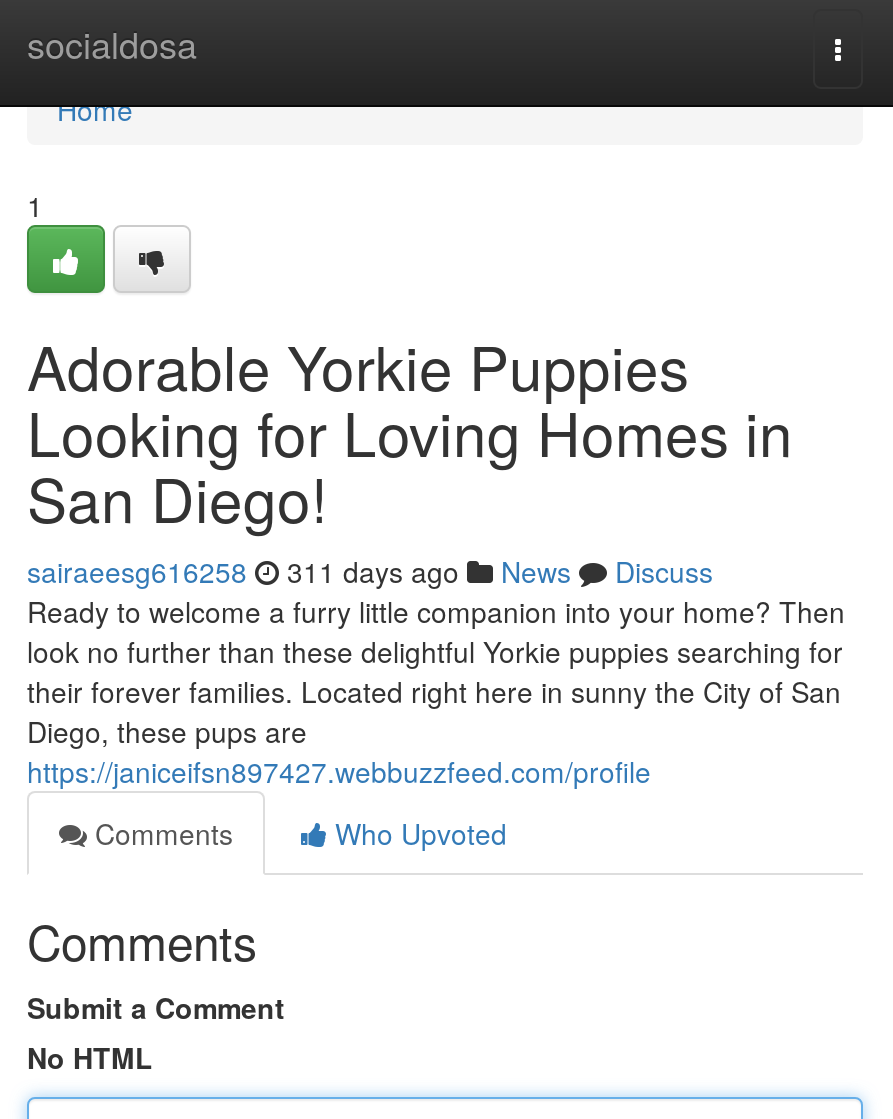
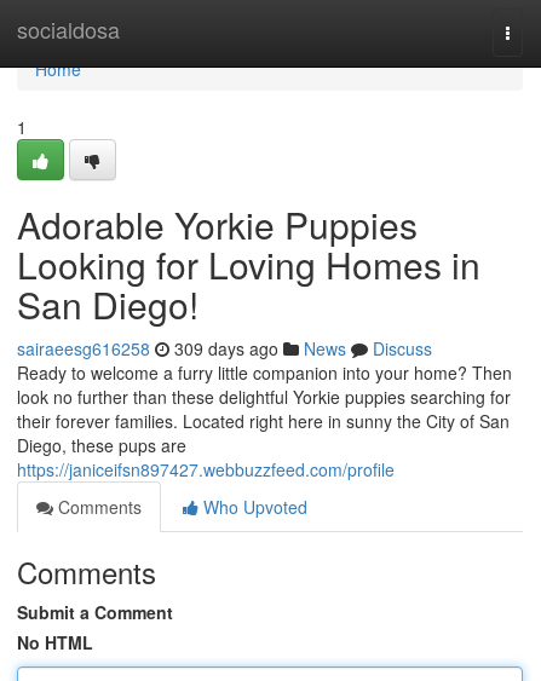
[27,551,713,591] sairaeesg616258 311 days ago News Discuss -> [17,336,432,360] sairaeesg616258 309 days ago News Discuss

